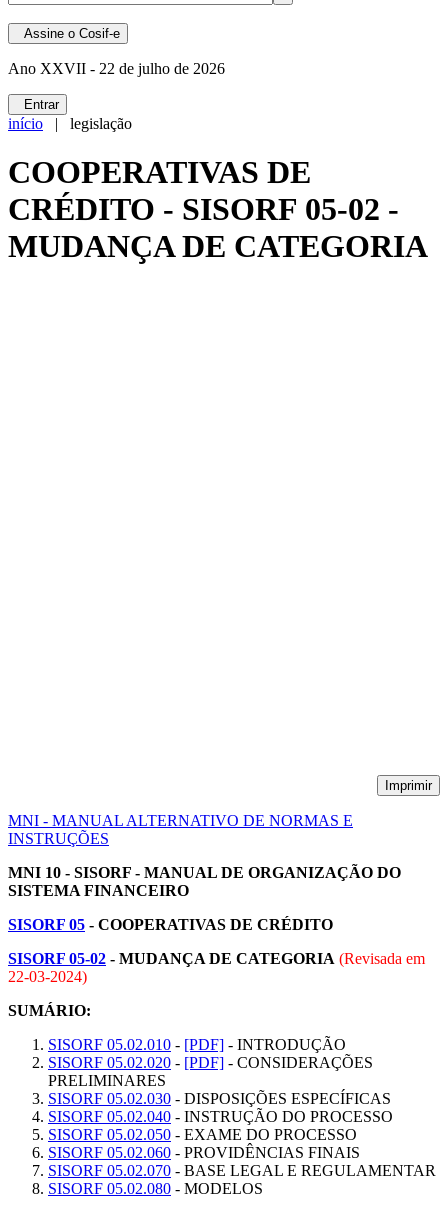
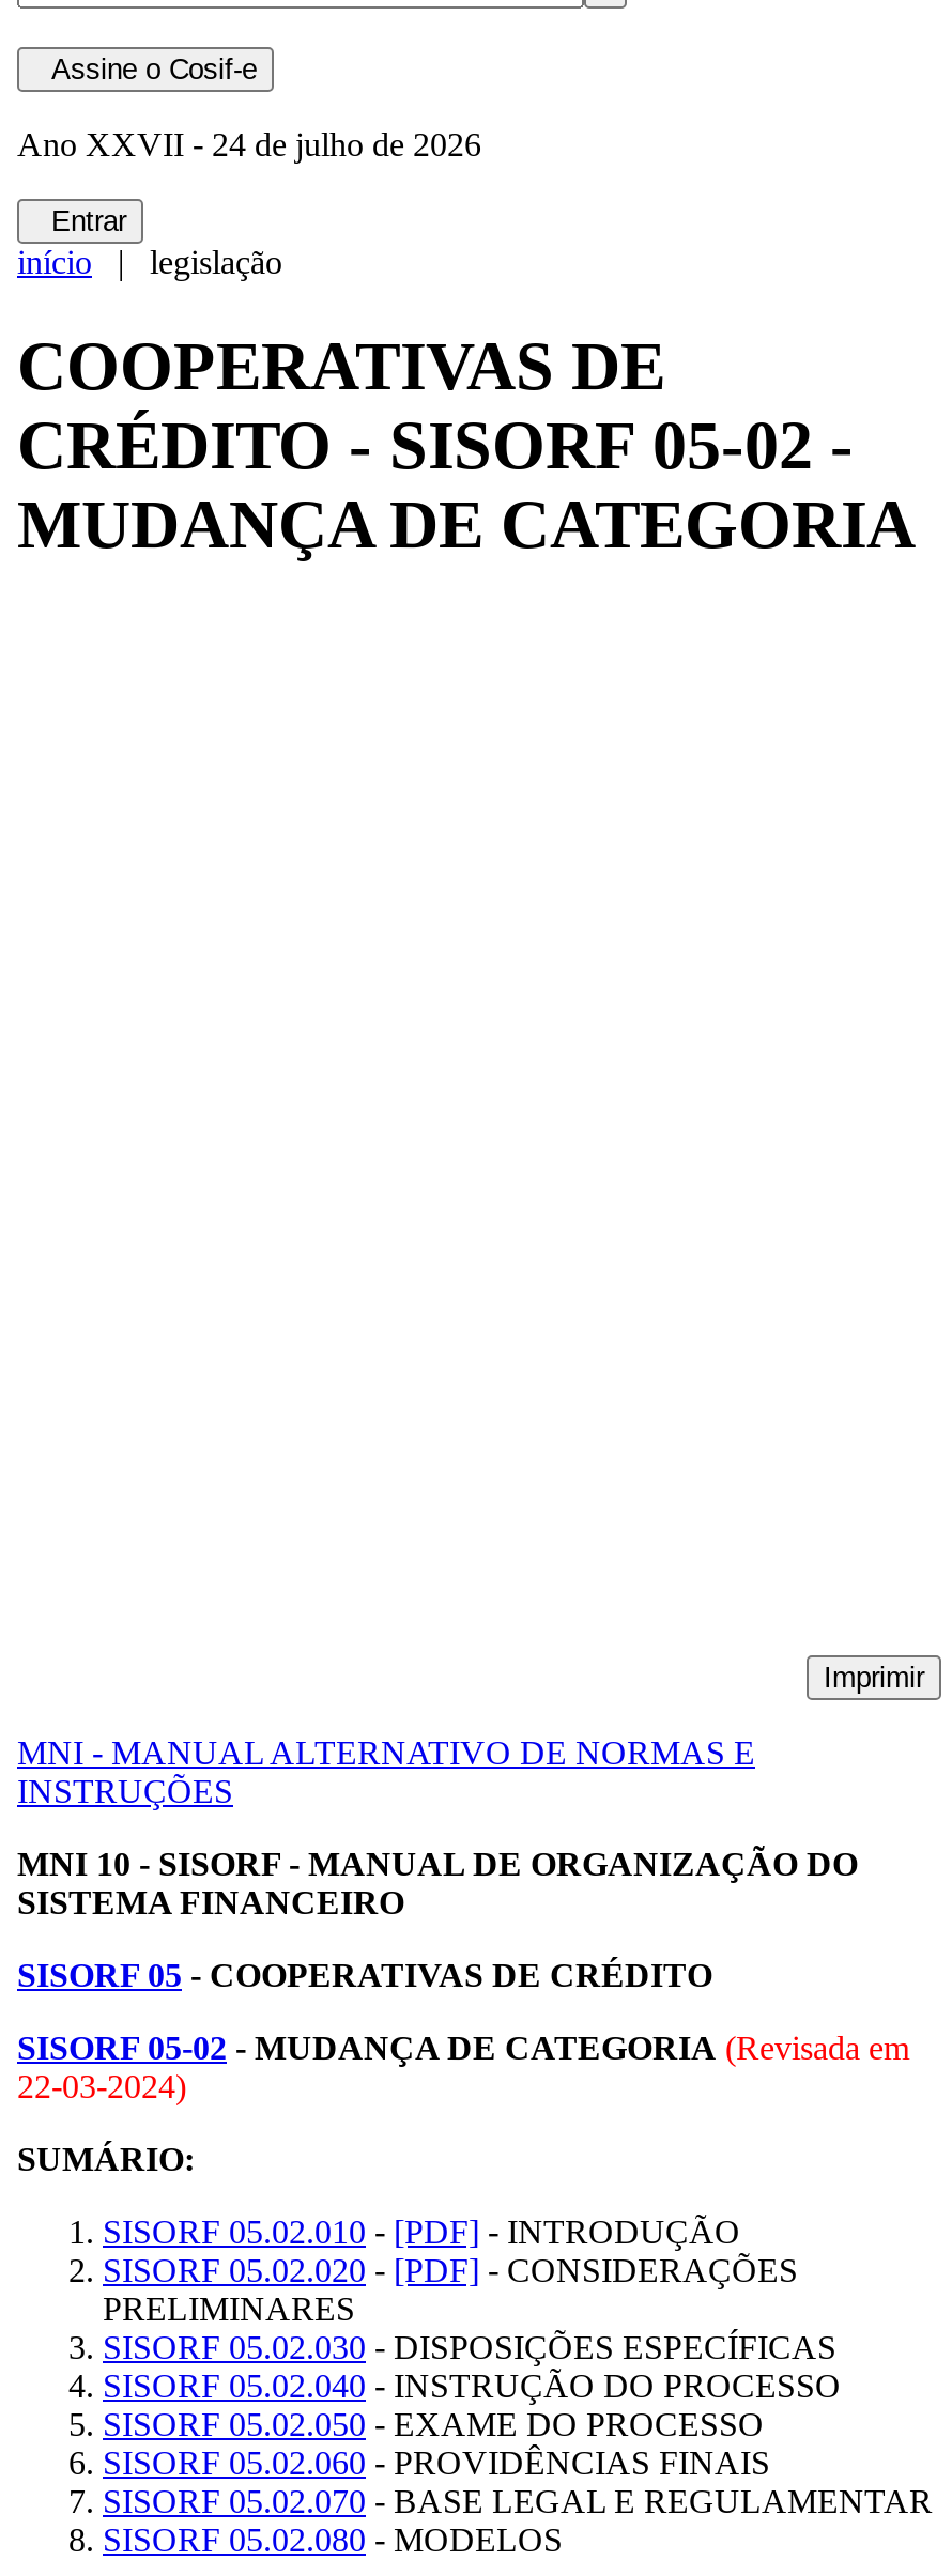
[8,60,225,77] Ano XXVII - 22 de julho de 2026 -> [17,126,481,163] Ano XXVII - 24 de julho de 2026

